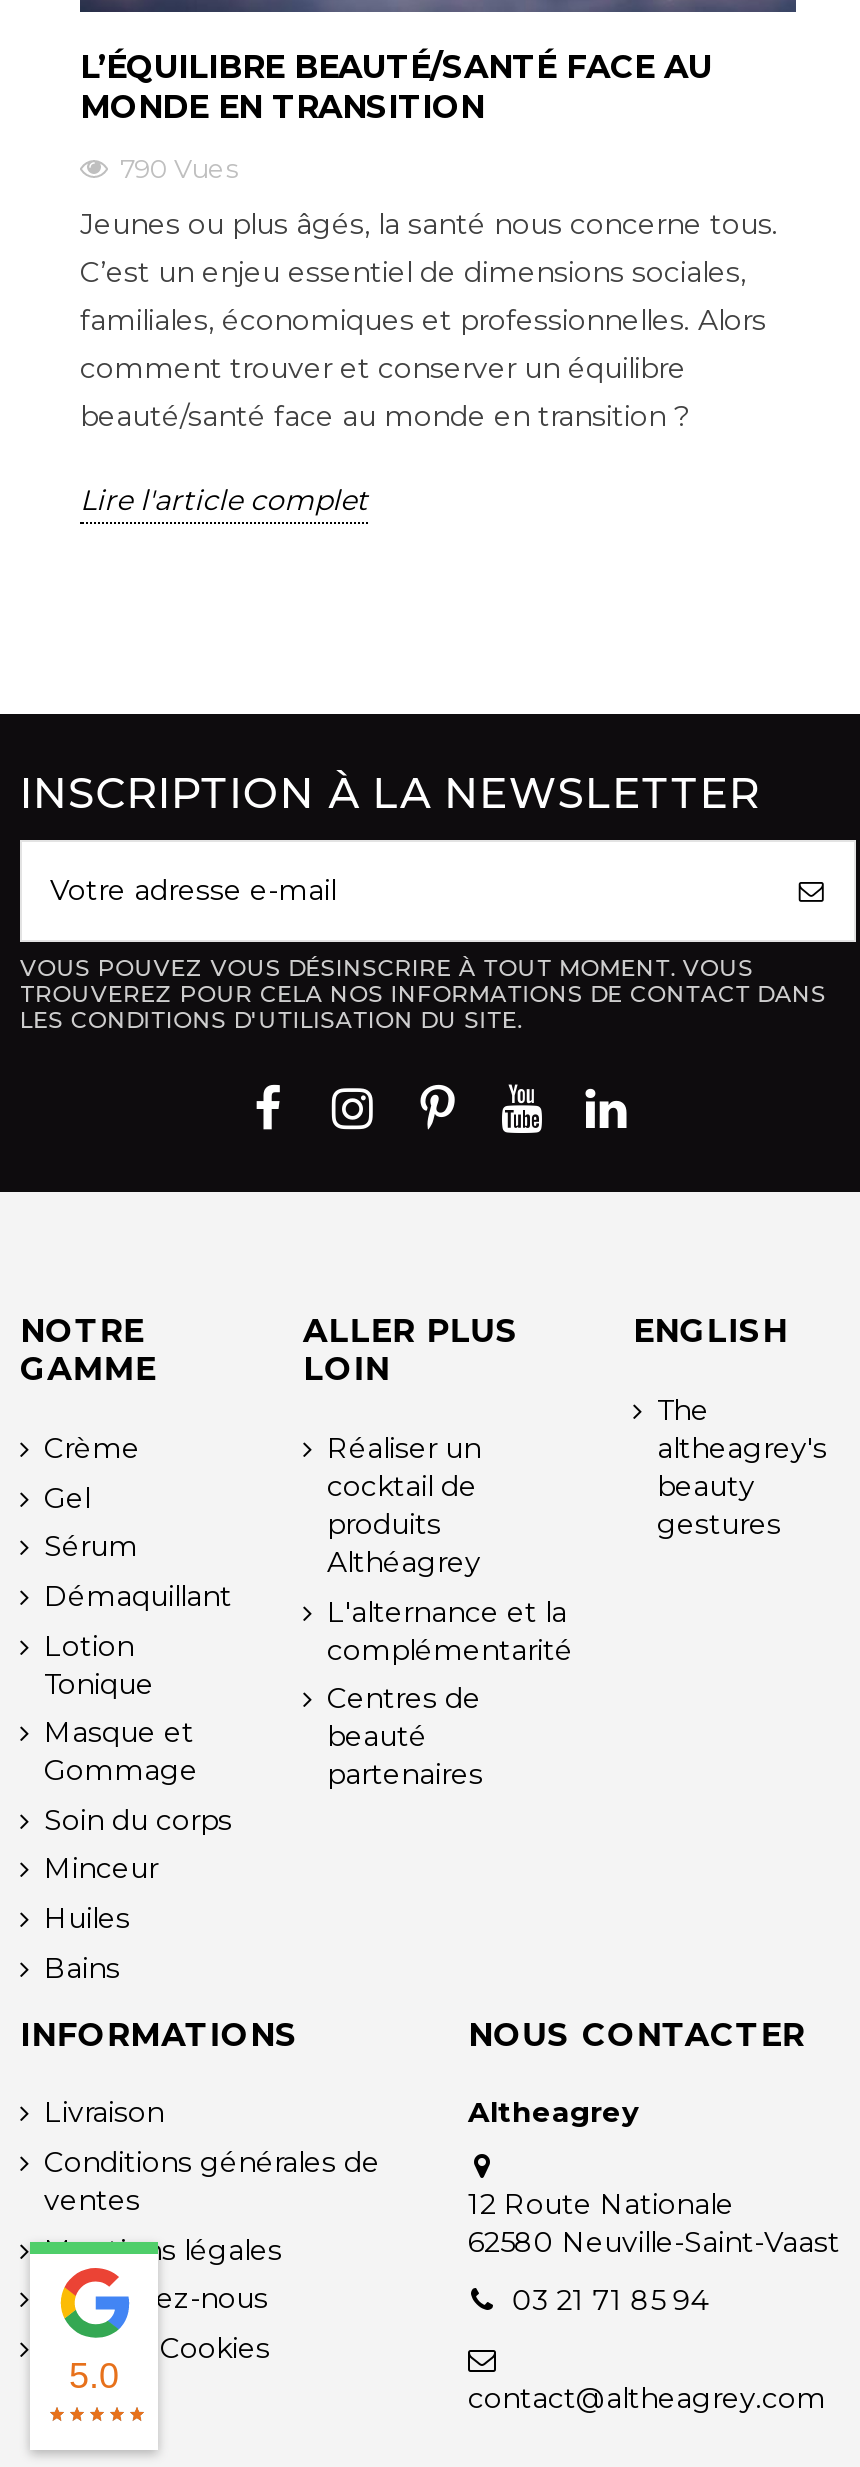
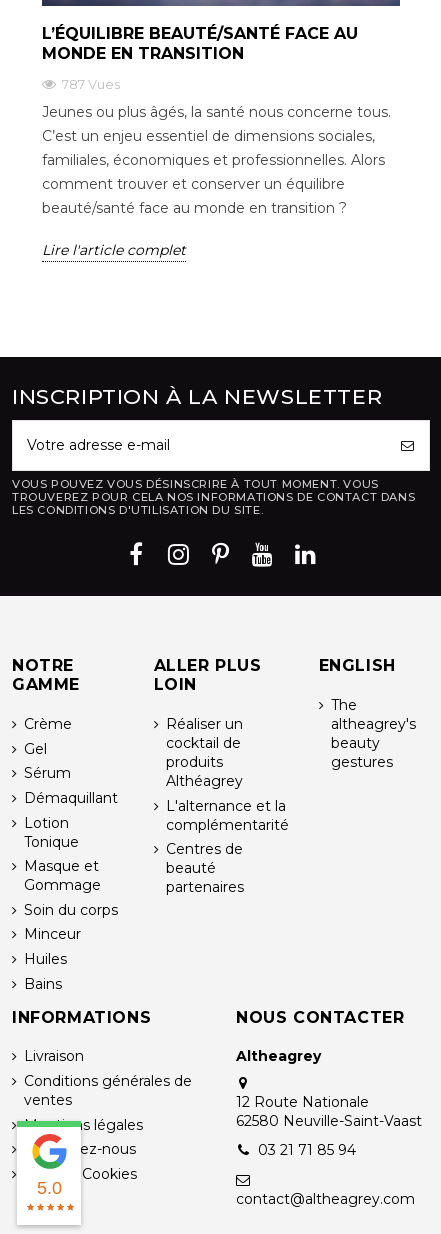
[120,152,238,184] 790 Vues -> [62,76,120,92] 787 Vues

